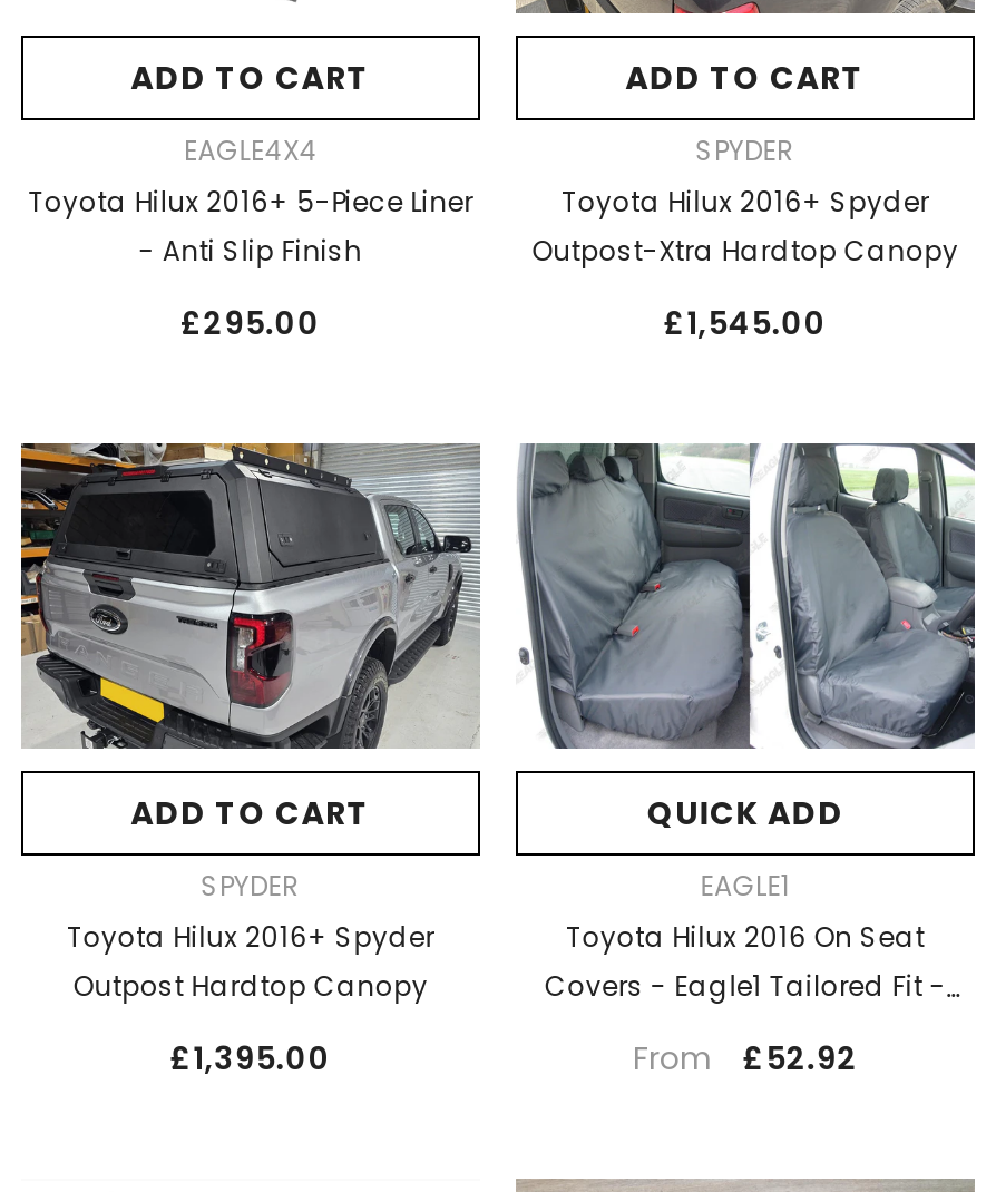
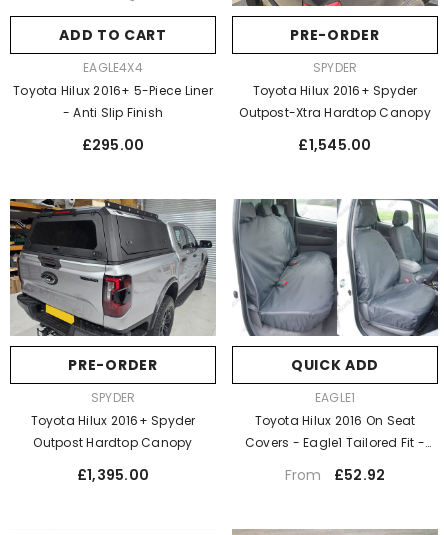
[625,55,865,100] ADD TO CART -> [290,25,380,45] PRE-ORDER
[131,792,371,836] ADD TO CART -> [68,355,158,375] PRE-ORDER

